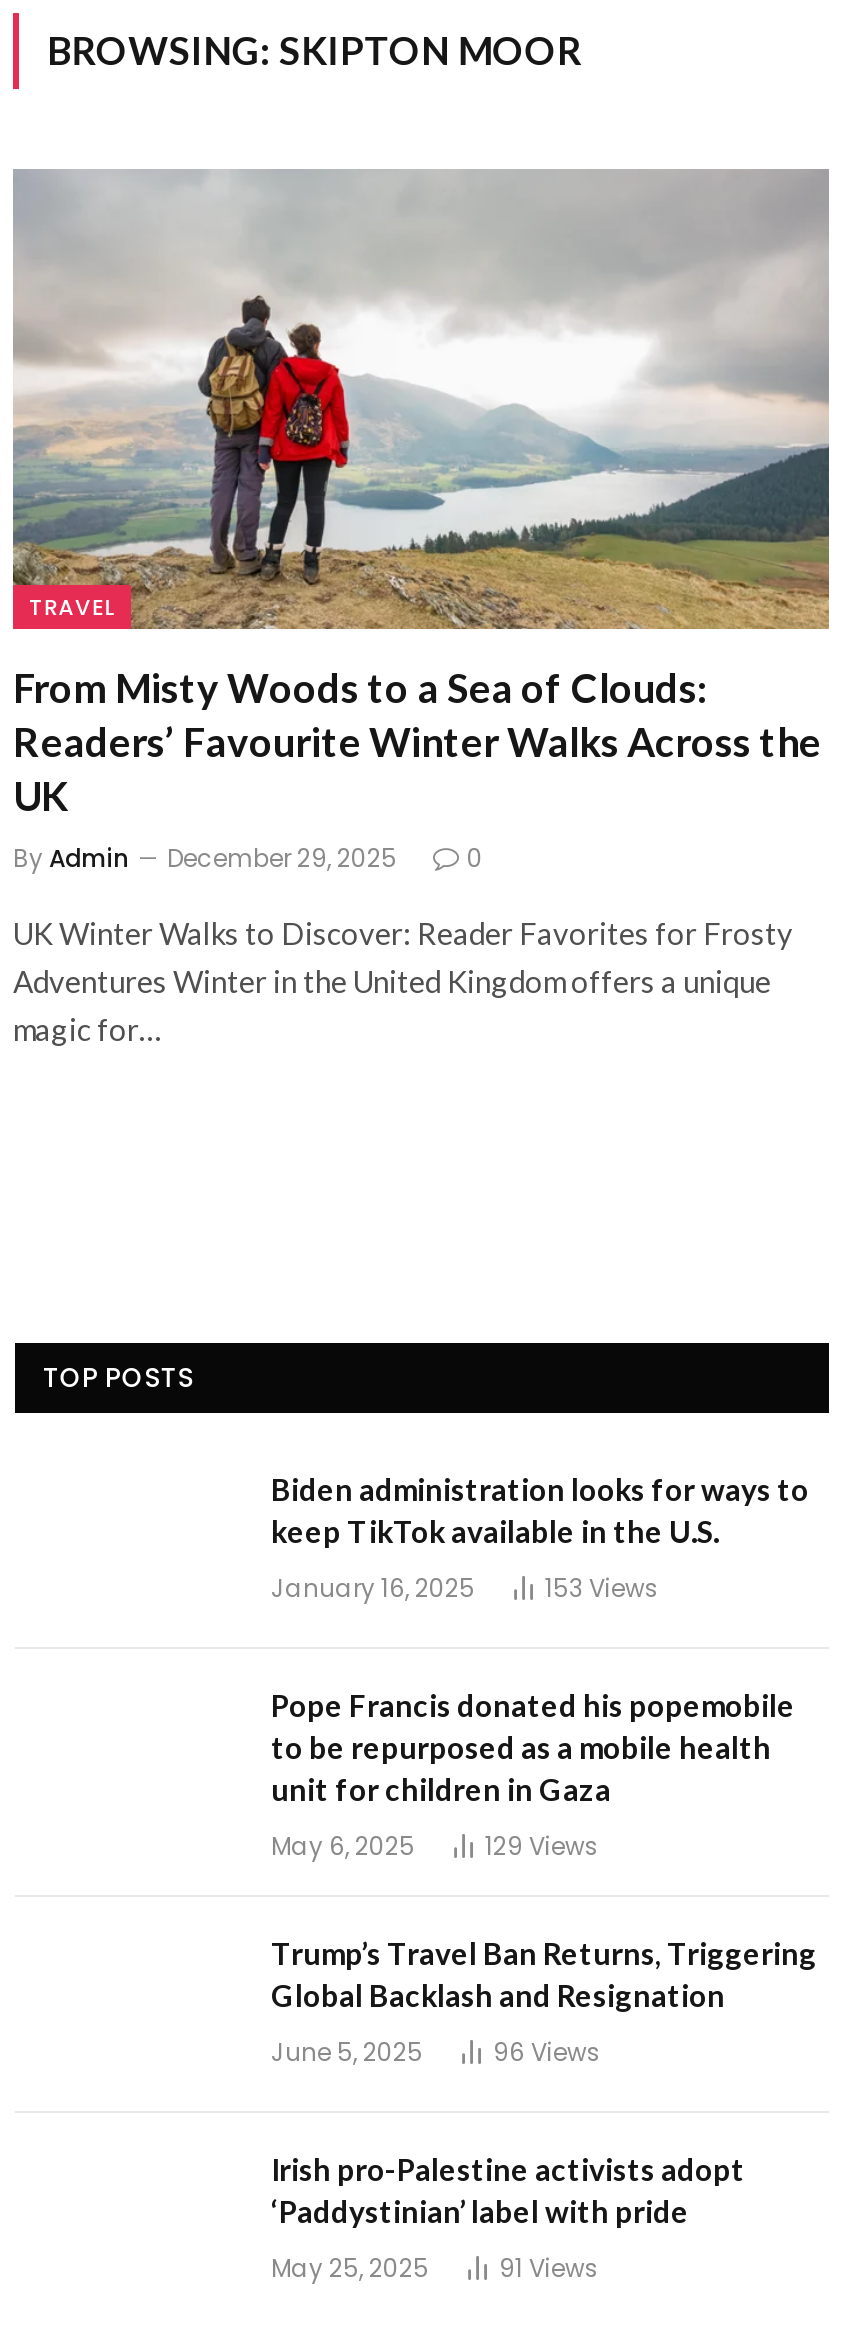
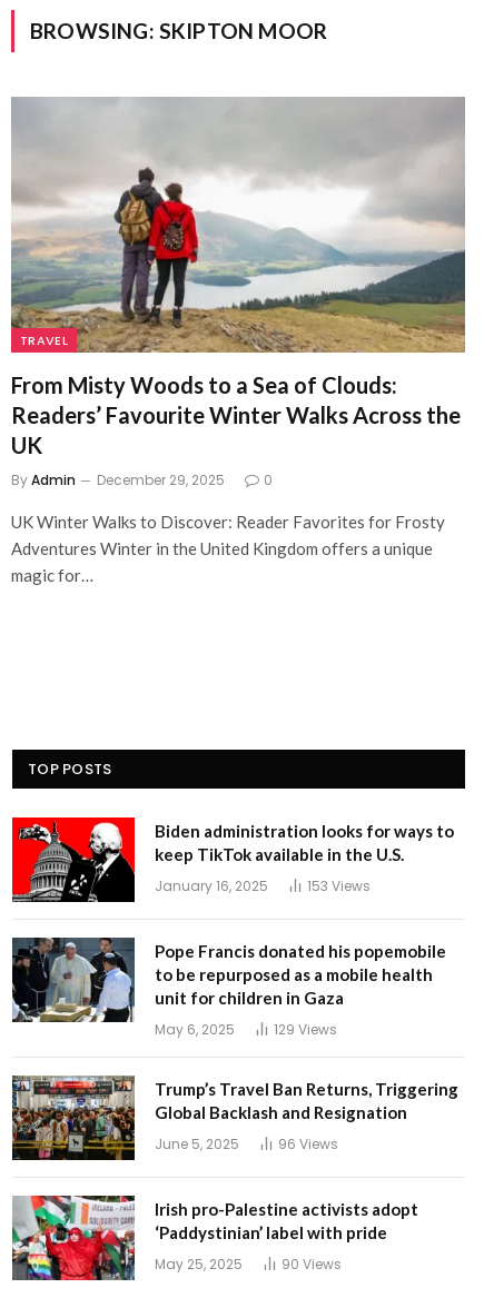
none -> [11,816,136,903] [image]
none -> [11,937,136,1023] [image]
none -> [11,1074,136,1161] [image]
none -> [11,1195,136,1281] [image]
[499,2250,599,2284] 91 Views -> [281,1254,342,1273] 90 Views

